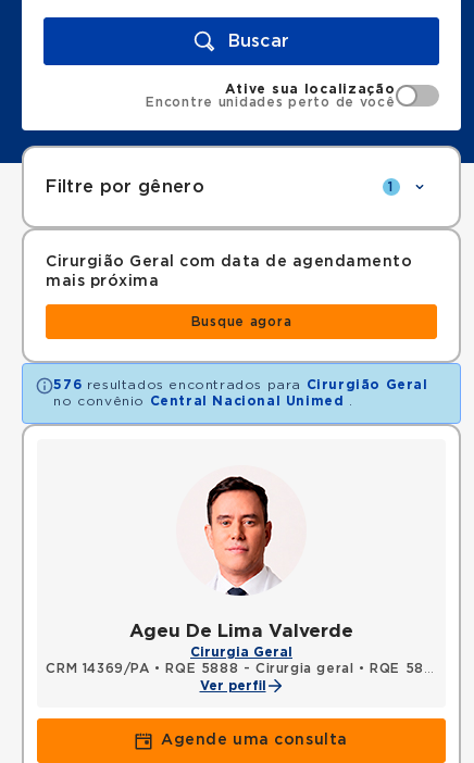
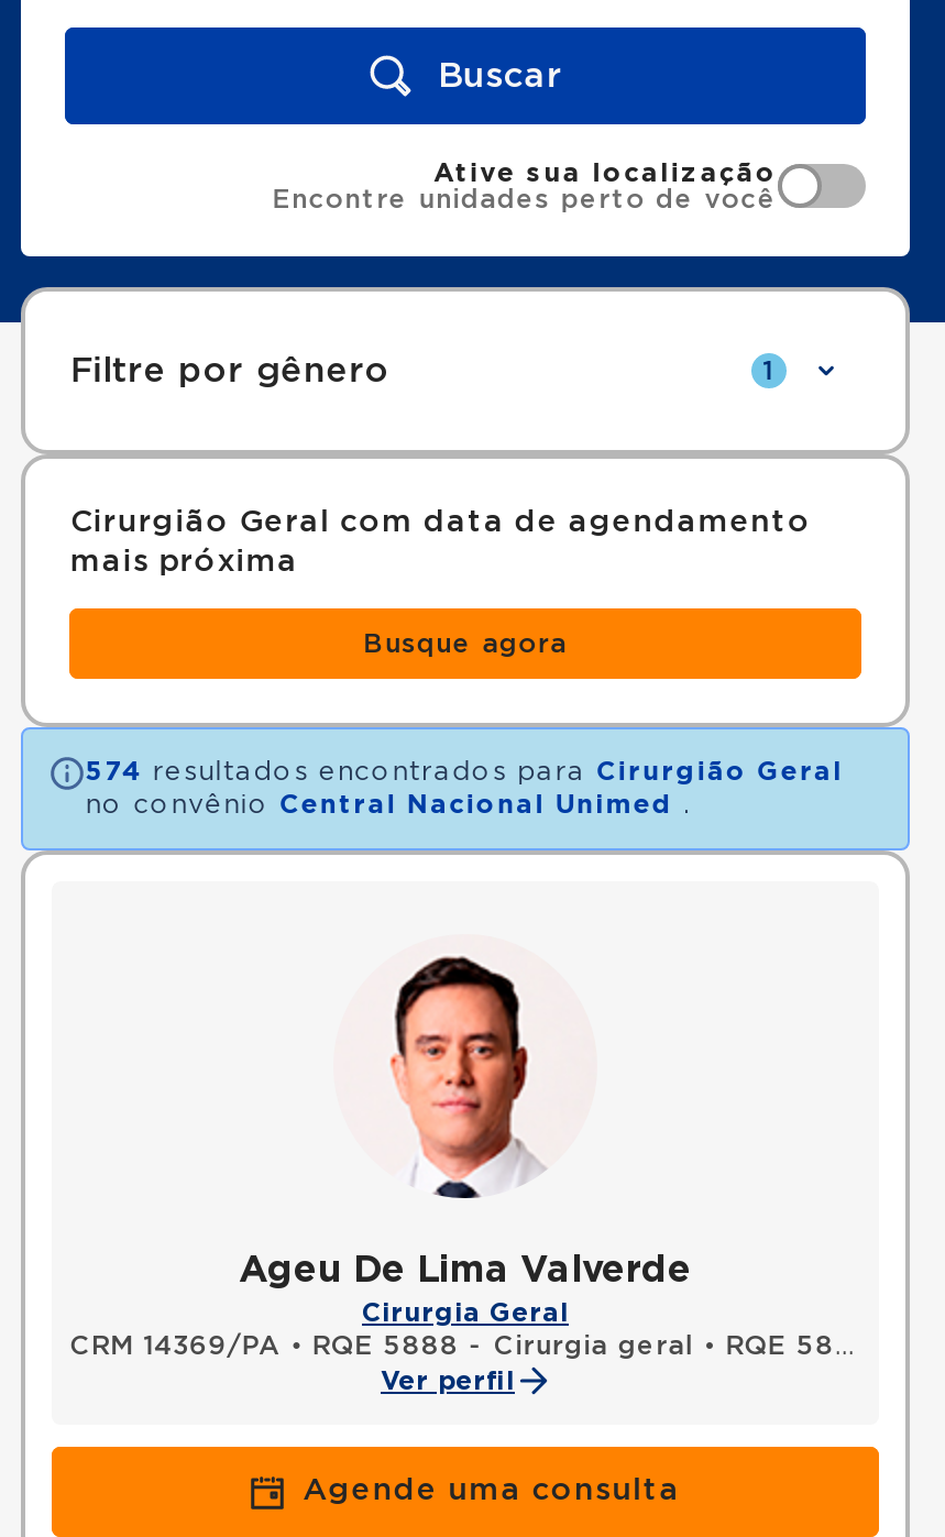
[54,378,428,391] 576 resultados encontrados para Cirurgião Geral -> [86,758,843,784] 574 resultados encontrados para Cirurgião Geral

